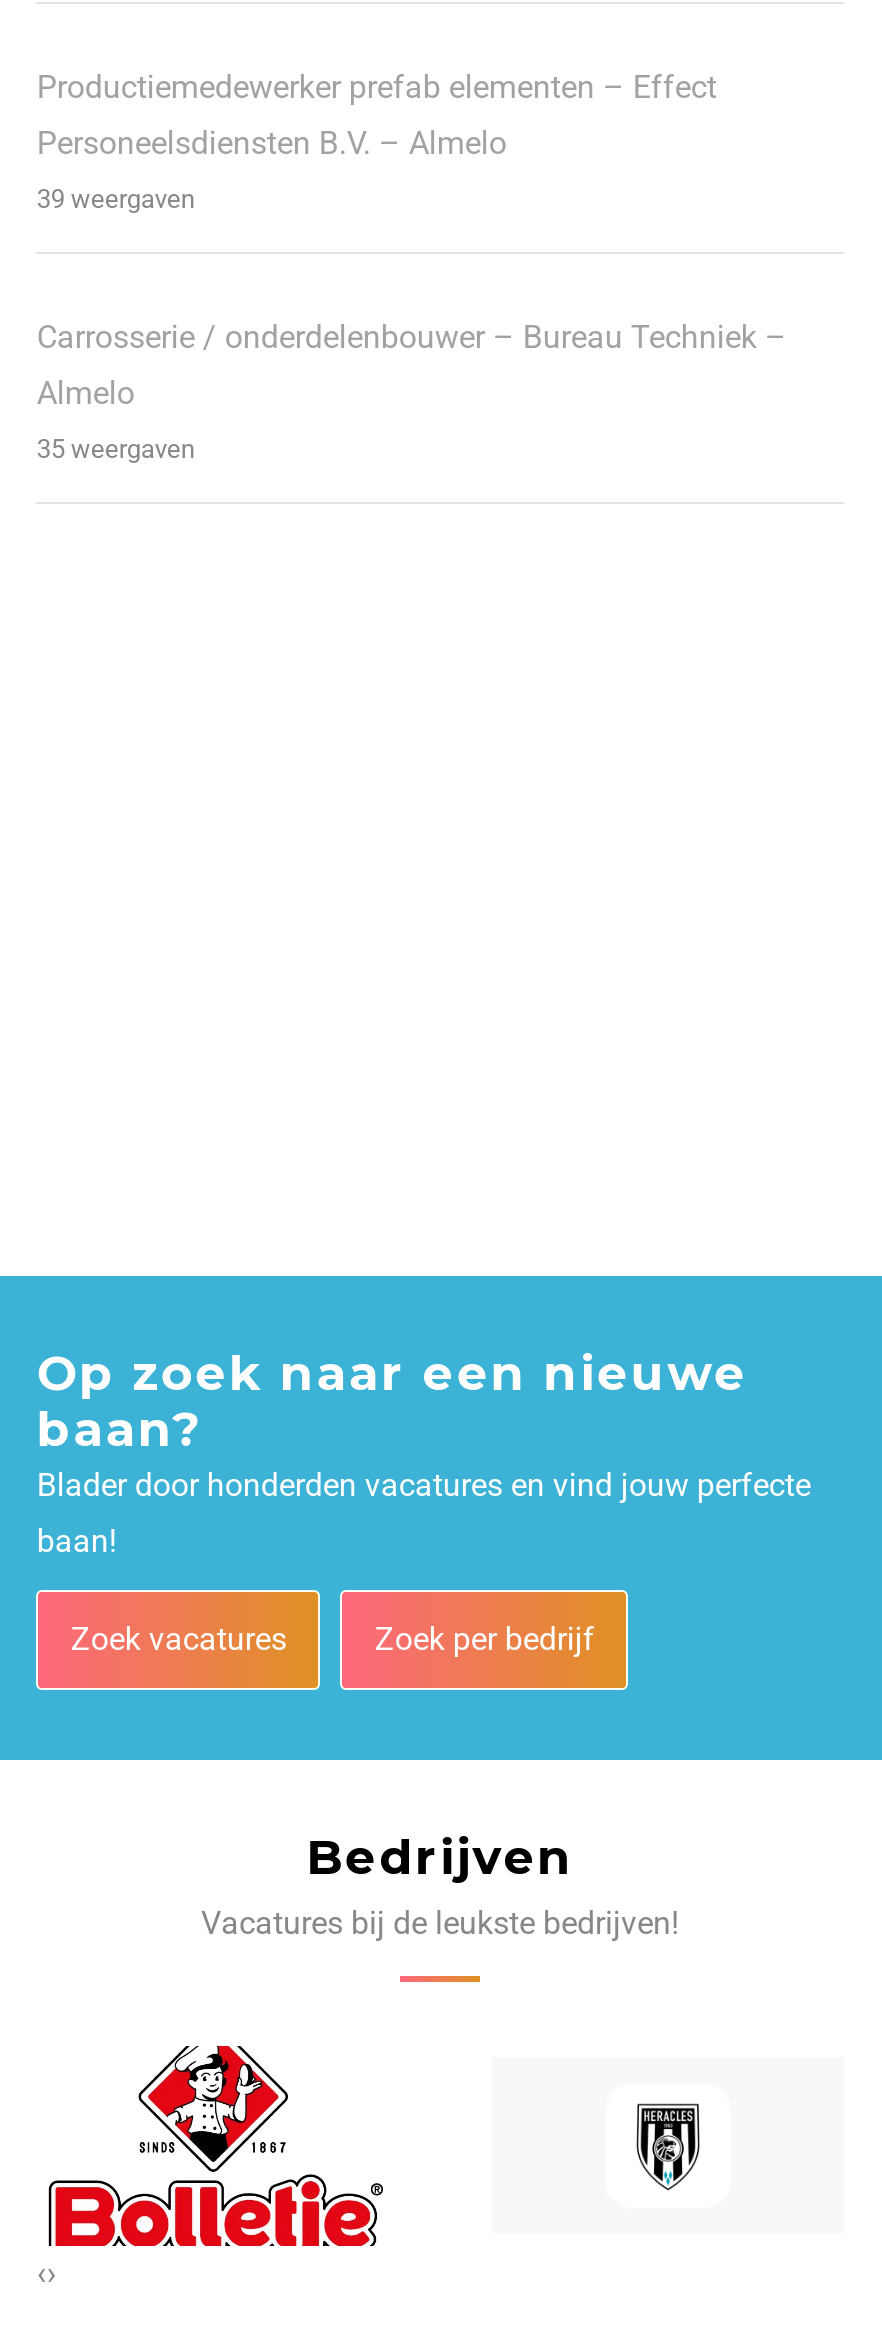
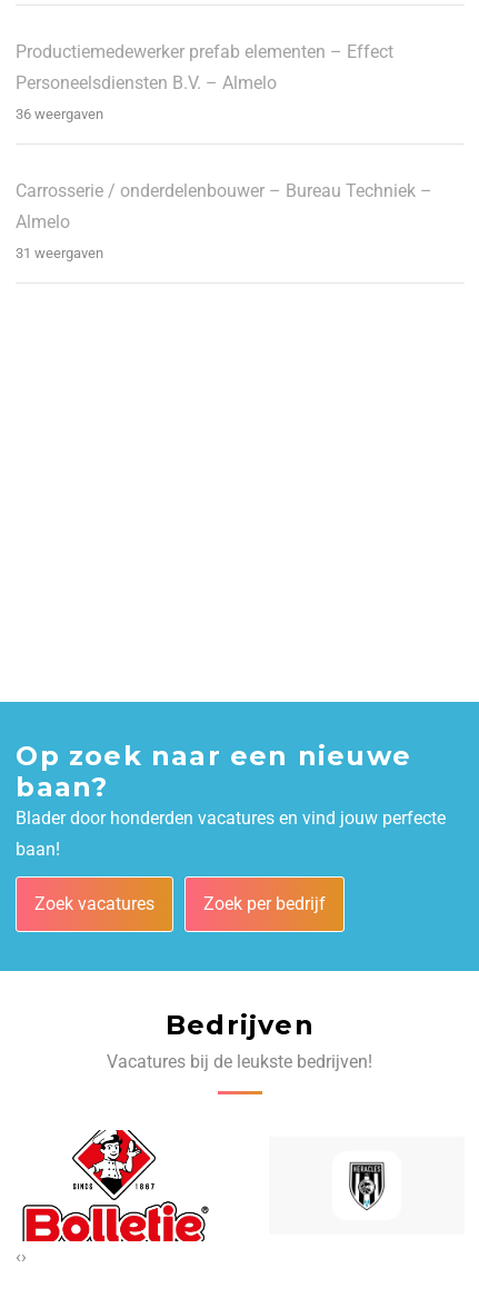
[37,183,195,213] 39 weergaven -> [16,105,104,122] 36 weergaven
[37,433,195,463] 35 weergaven -> [16,244,104,261] 31 weergaven

